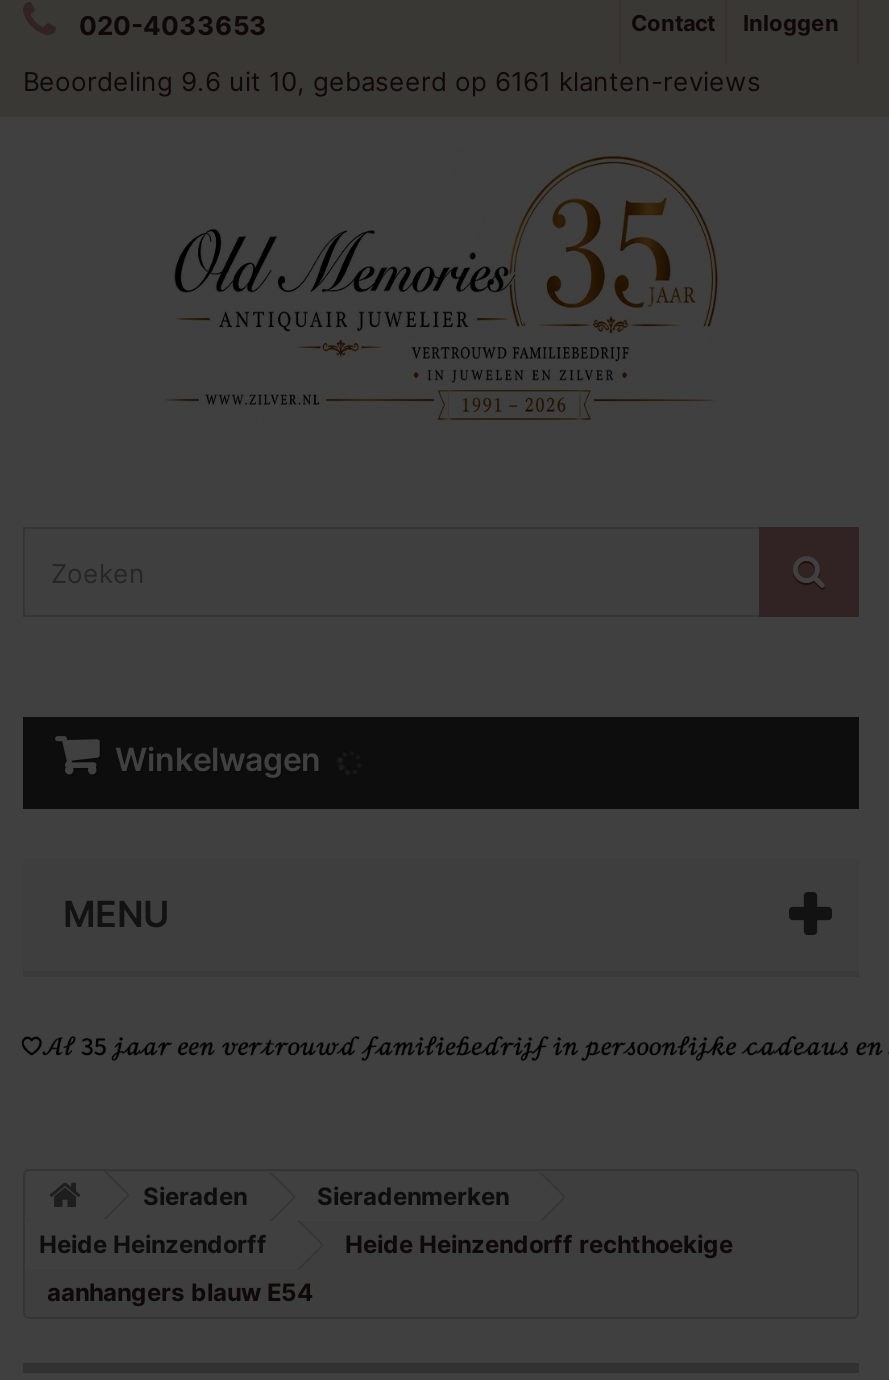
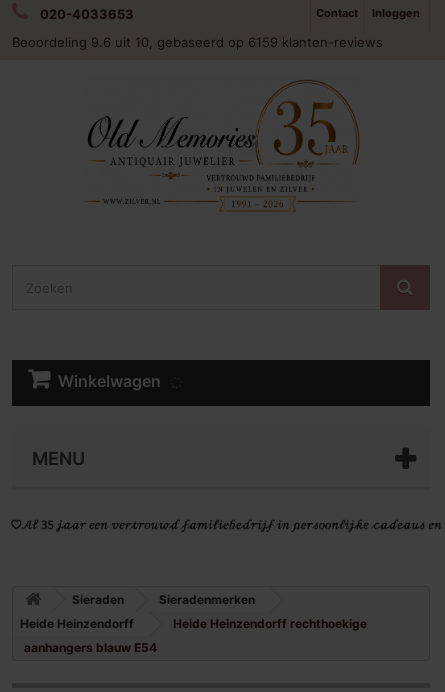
[23,65,761,97] Beoordeling 9.6 uit 10, gebaseerd op 6161 klanten-reviews -> [12,34,383,50] Beoordeling 9.6 uit 10, gebaseerd op 6159 klanten-reviews

